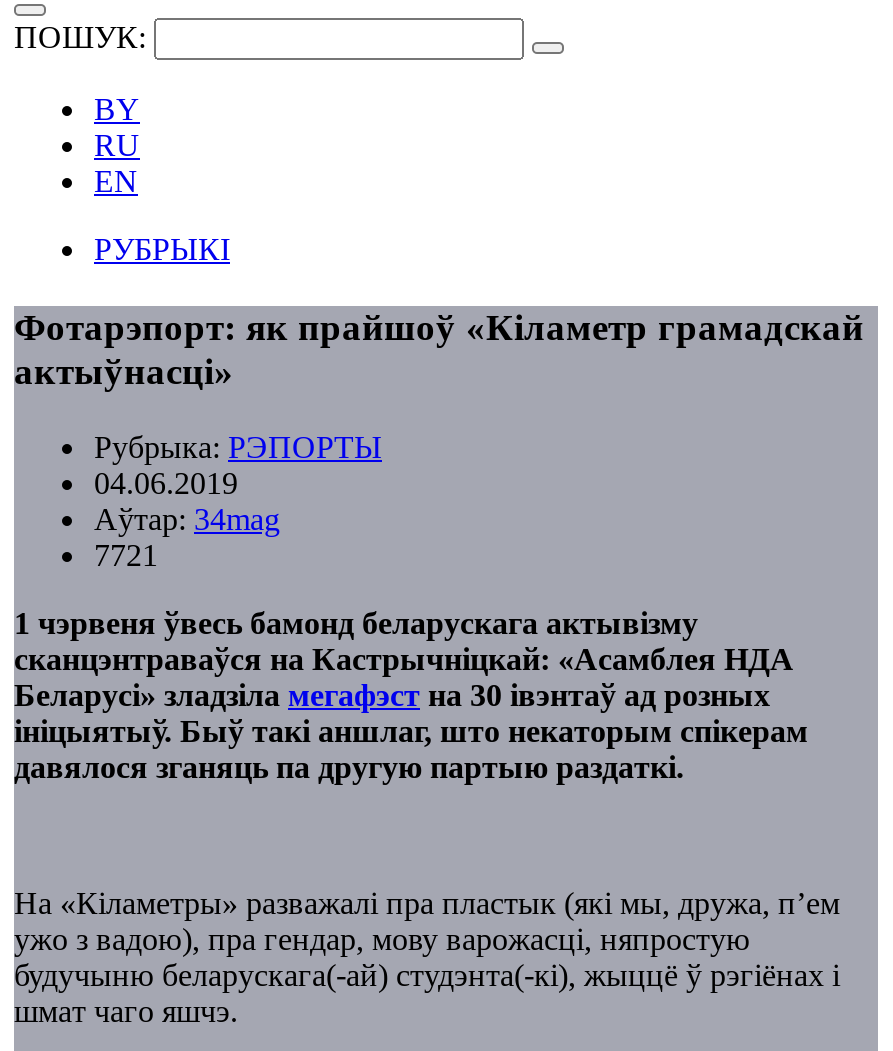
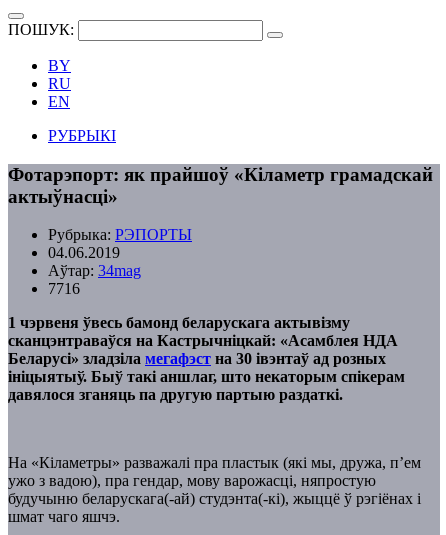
[94,539,158,573] 7721 -> [48,280,80,297] 7716

